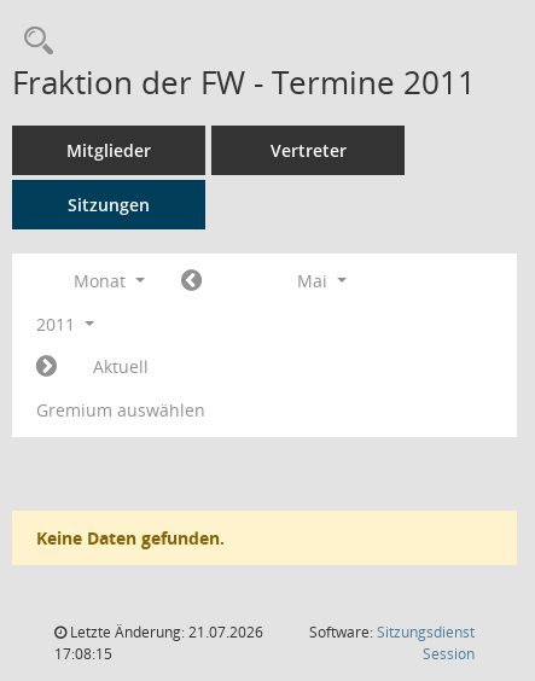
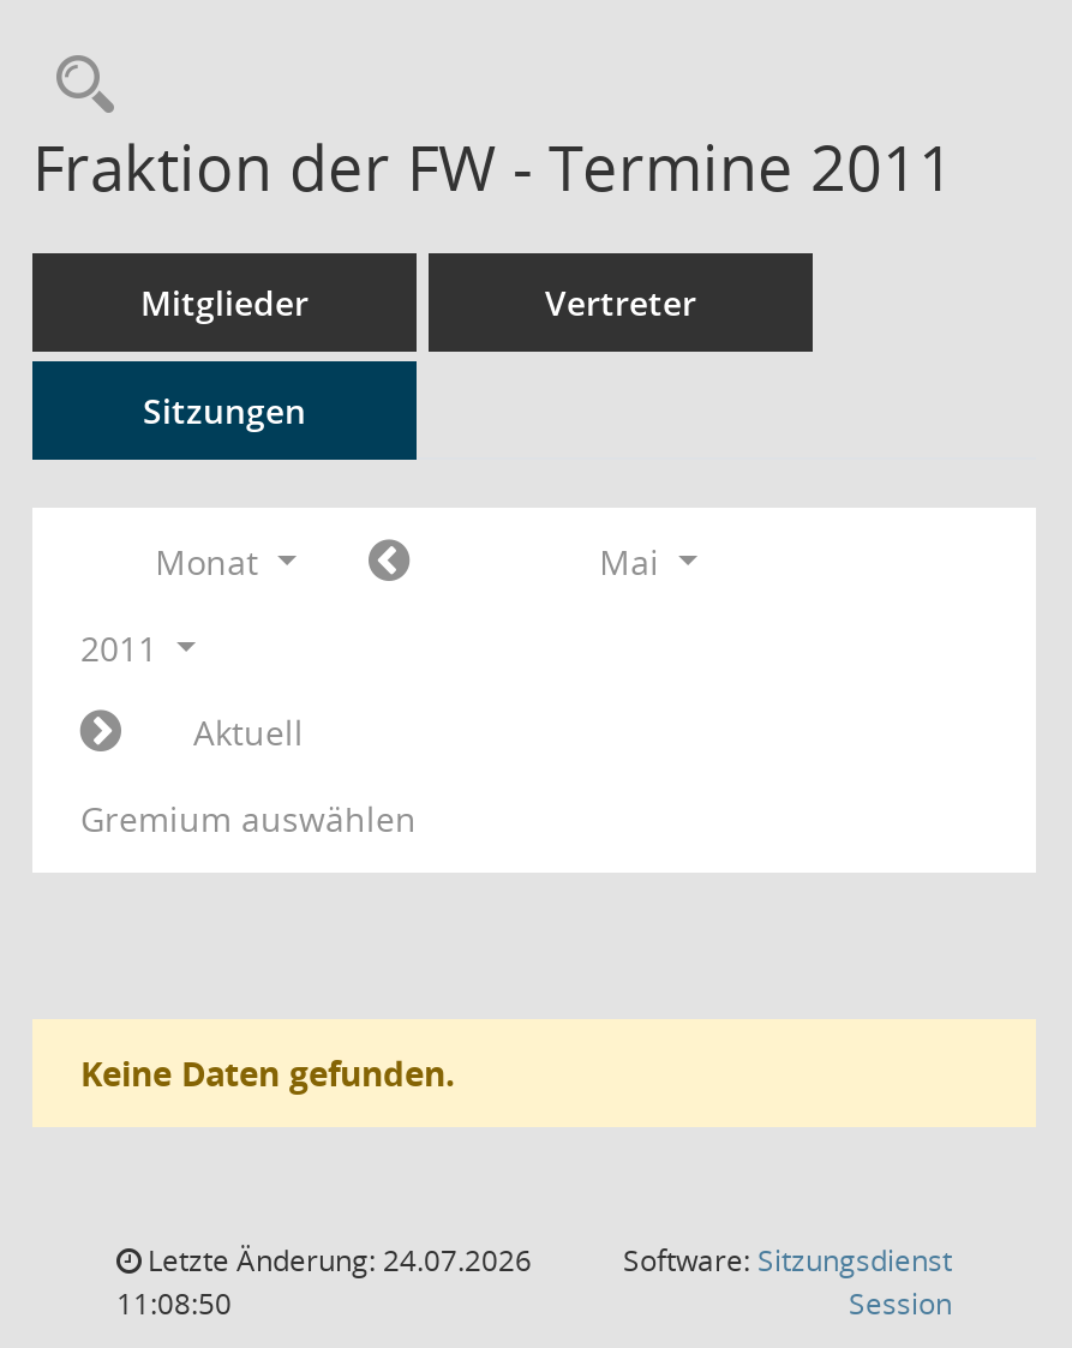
[66,622,263,642] Letzte Änderung: 21.07.2026 -> [140,1240,532,1281] Letzte Änderung: 24.07.2026
[54,644,112,664] 17:08:15 -> [116,1283,232,1324] 11:08:50

